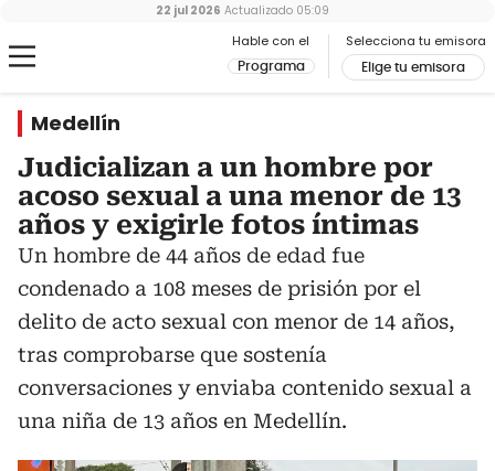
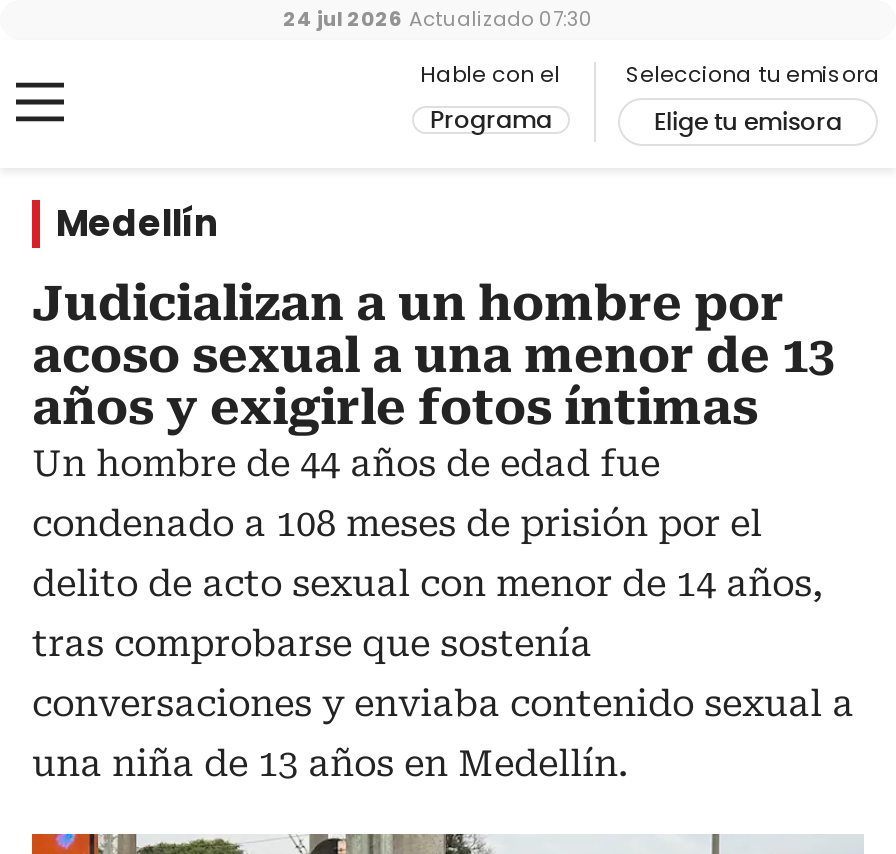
[155,2,329,19] 22 jul 2026 Actualizado 05:09 -> [283,4,593,34] 24 jul 2026 Actualizado 07:30

